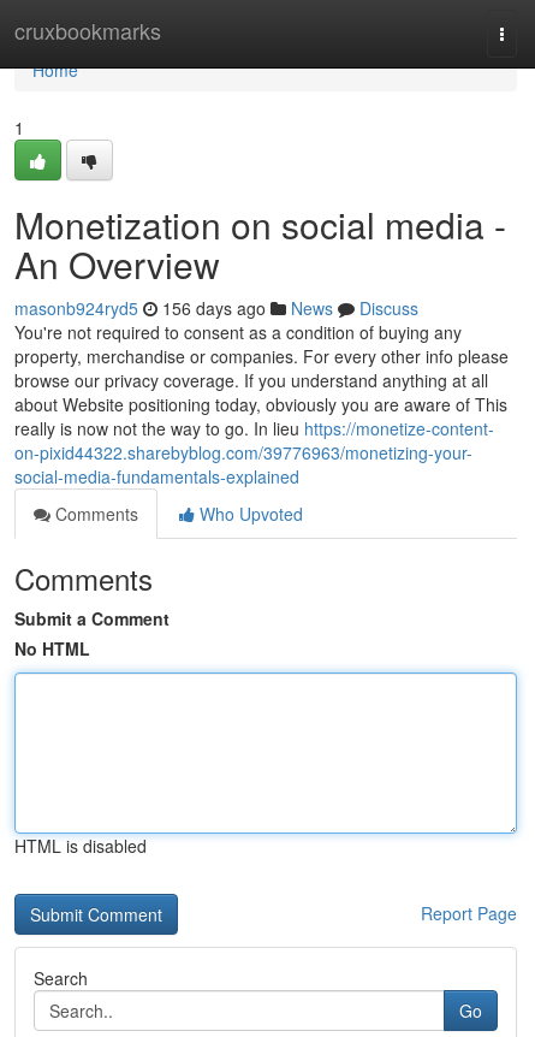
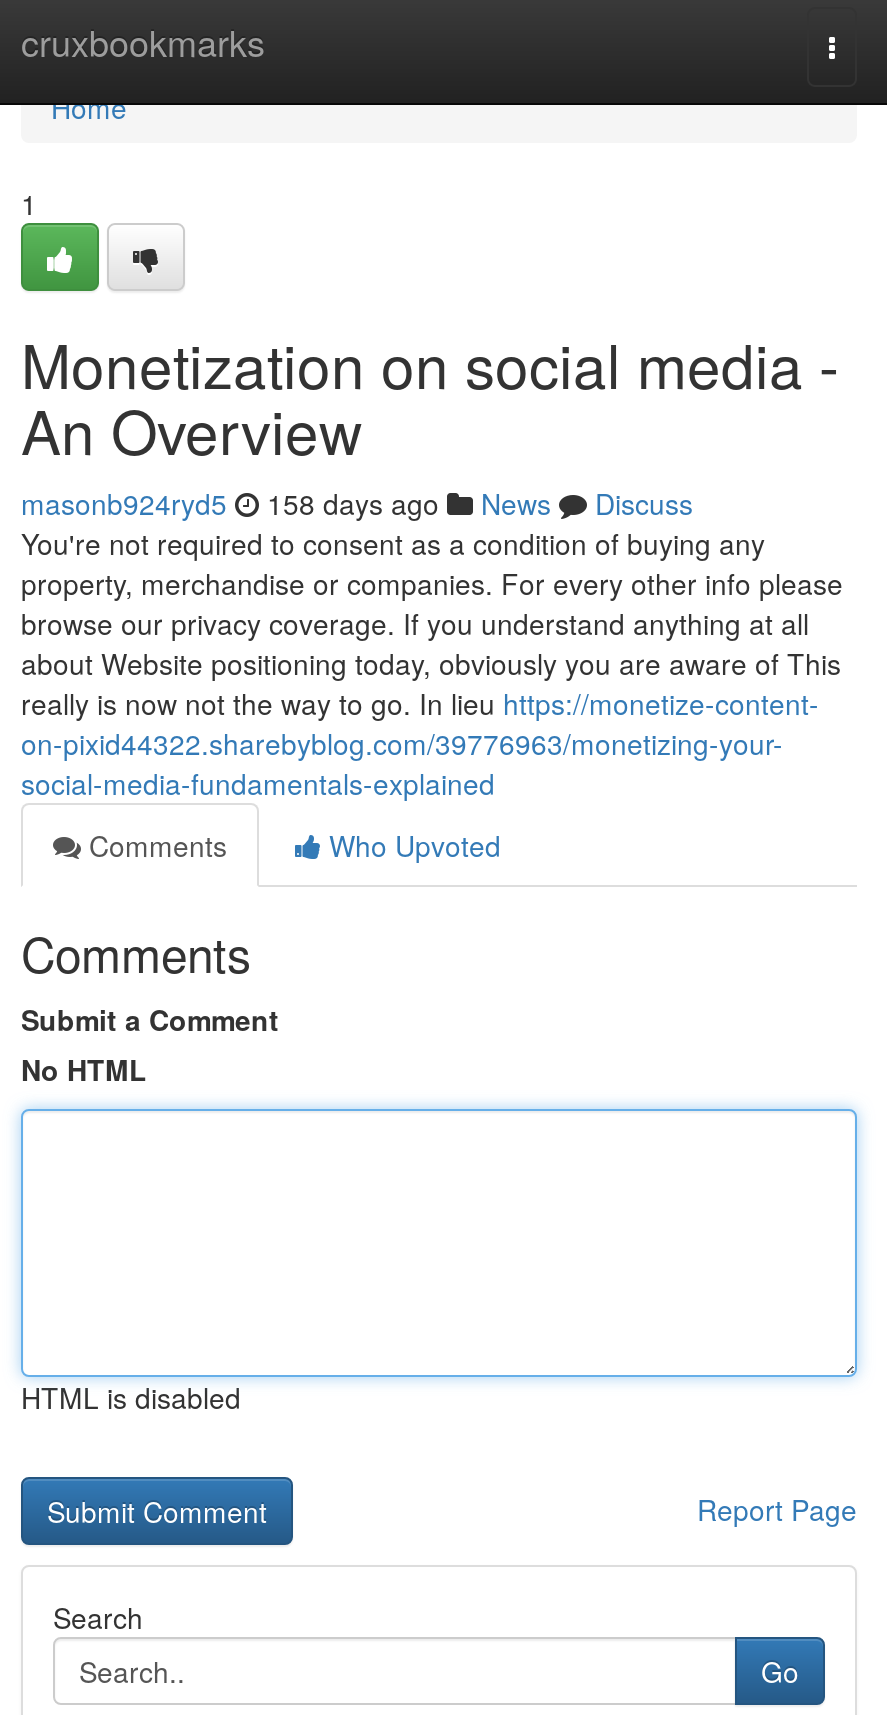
[14,296,418,320] masonb924ryd5 156 days ago News Discuss -> [21,483,693,523] masonb924ryd5 158 days ago News Discuss

